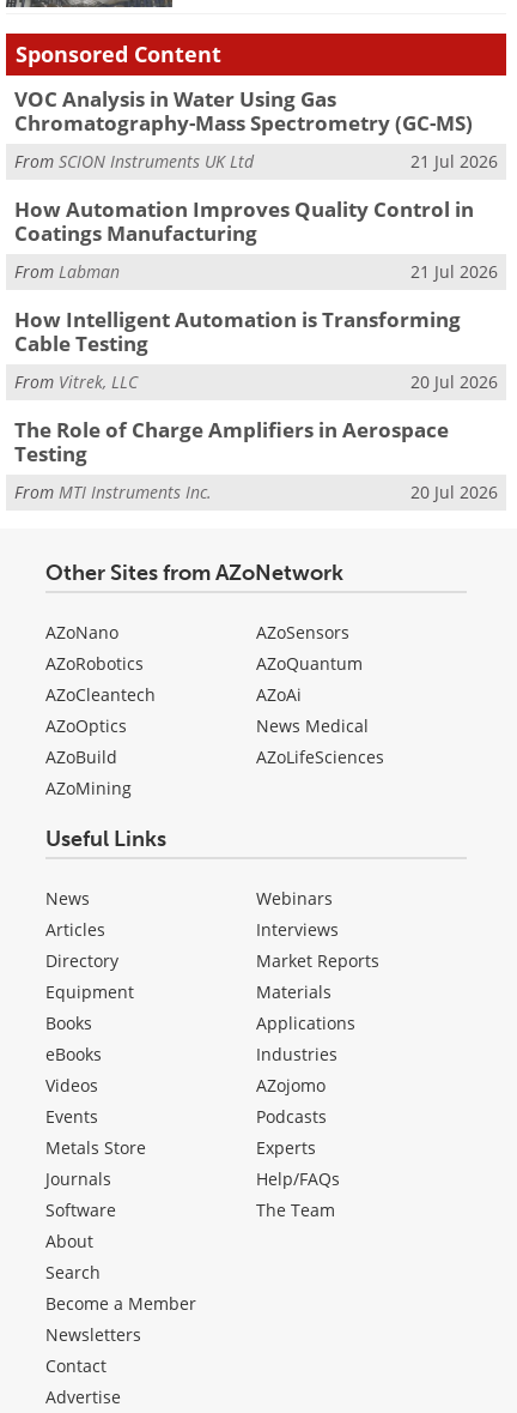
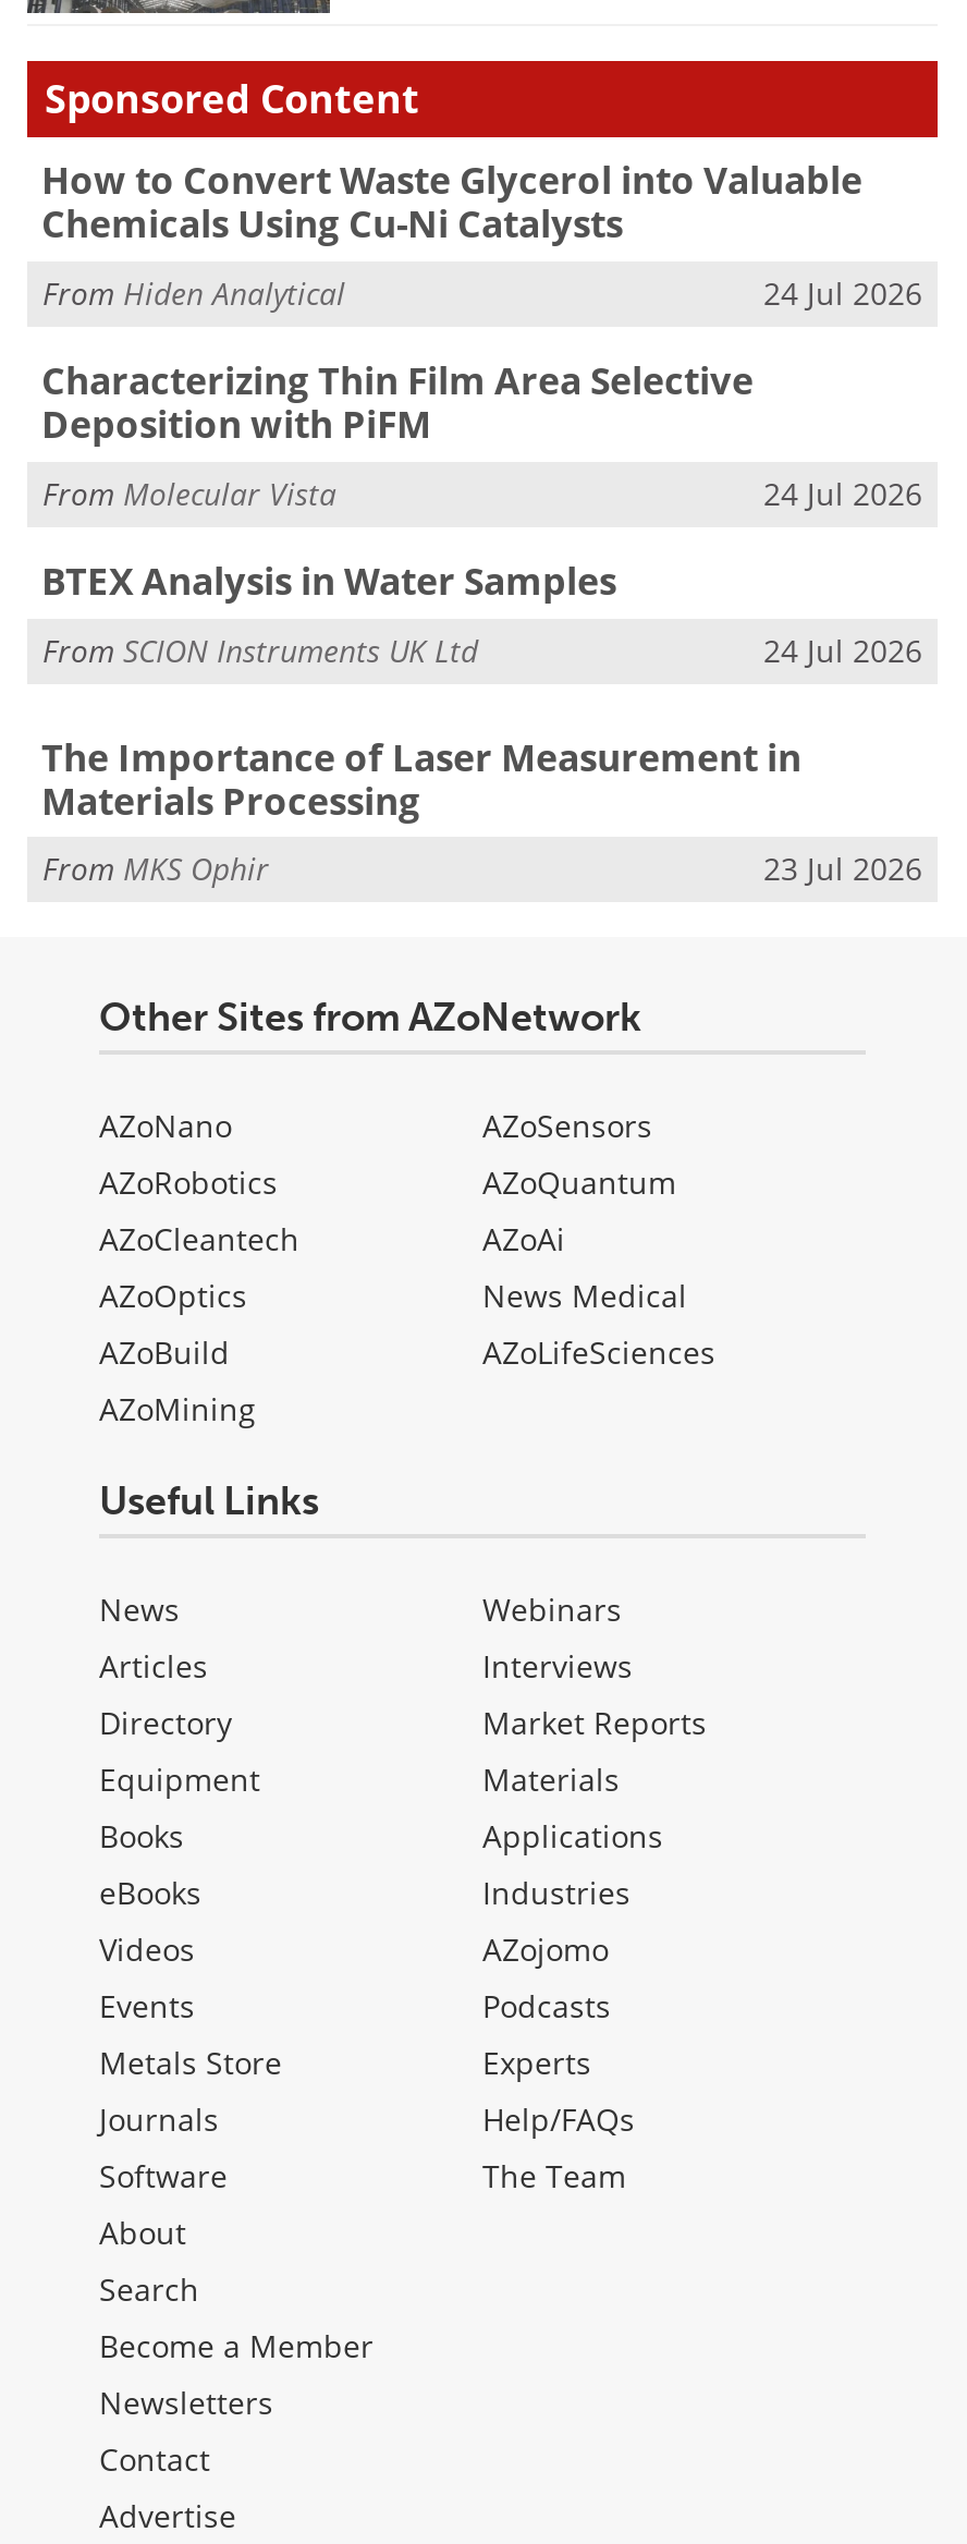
[14,85,472,137] VOC Analysis in Water Using Gas | Chromatography-Mass Spectrometry (GC-MS) -> [41,155,922,606] How to Convert Waste Glycerol into Valuable | Chemicals Using Cu-Ni Catalysts | From Hiden Analytical | 24 Jul 2026 | Characterizing Thin Film Area Selective | Deposition with PiFM | From Molecular Vista | 24 Jul 2026 | BTEX Analysis in Water Samples
[14,149,498,503] 21 Jul 2026 | How Automation Improves Quality Control in | Coatings Manufacturing | From Labman | 21 Jul 2026 | How Intelligent Automation is Transforming | Cable Testing | From Vitrek, LLC | 20 Jul 2026 | The Role of Charge Amplifiers in Aerospace | Testing | From MTI Instruments Inc. | 20 Jul 2026 -> [41,629,922,890] 24 Jul 2026 | The Importance of Laser Measurement in | Materials Processing | From MKS Ophir | 23 Jul 2026
moved [14,149,254,172] -> [42,629,478,670]: From SCION Instruments UK Ltd

